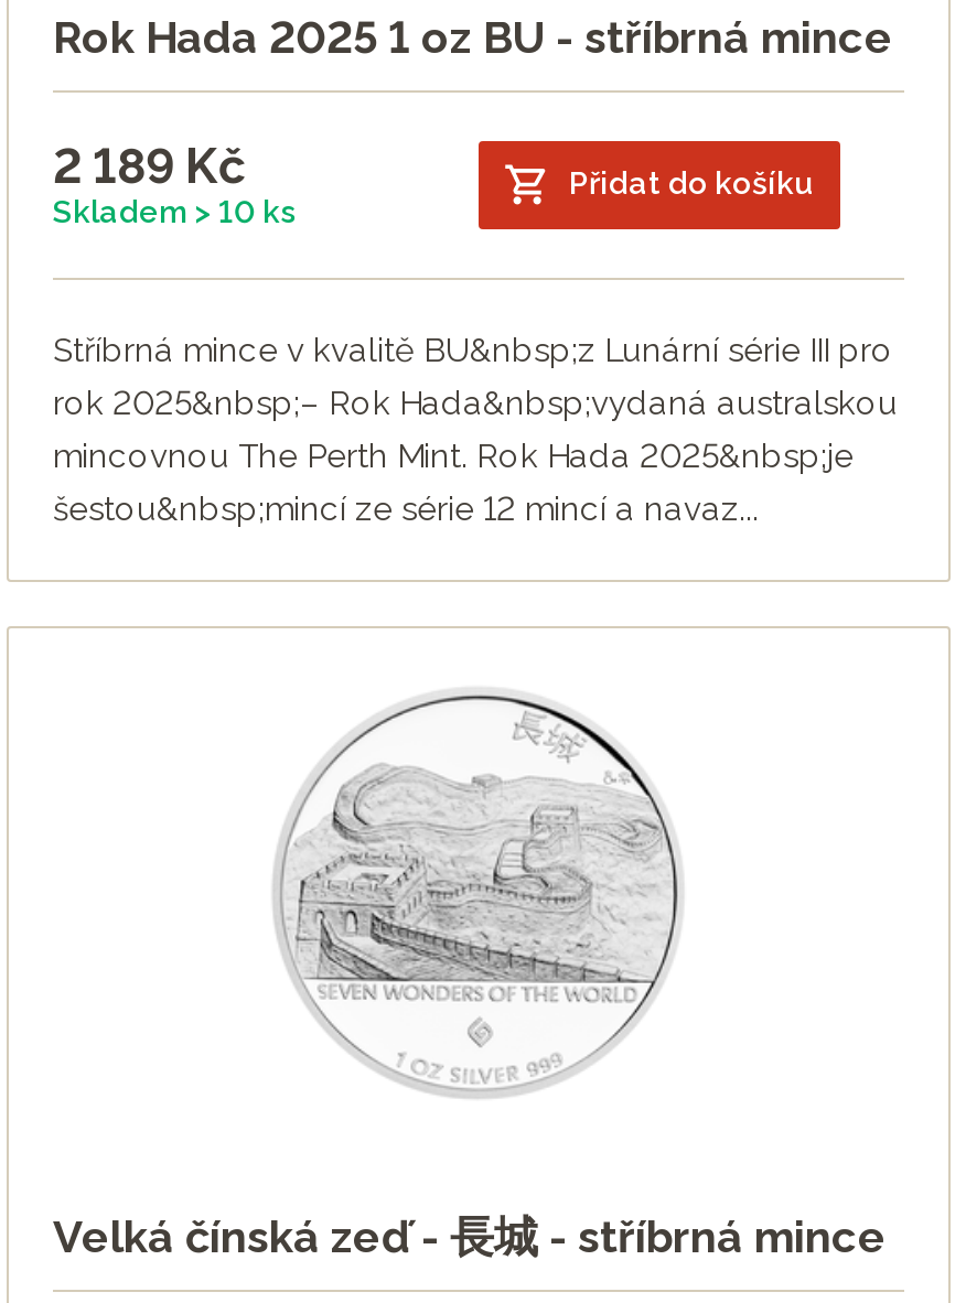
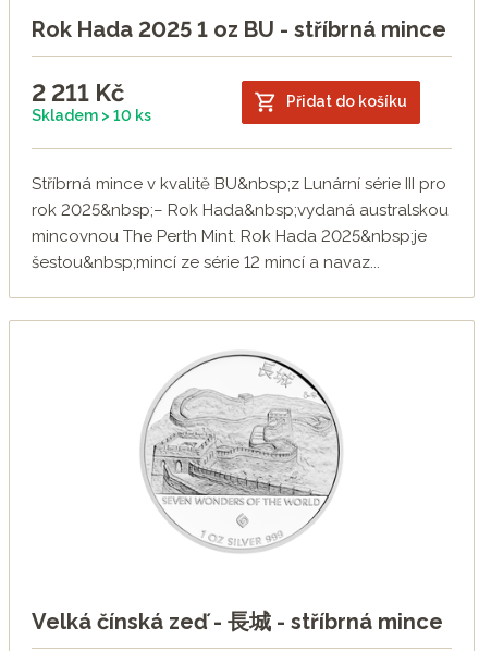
[53,136,245,193] 2 189 Kč -> [32,78,124,106] 2 211 Kč

